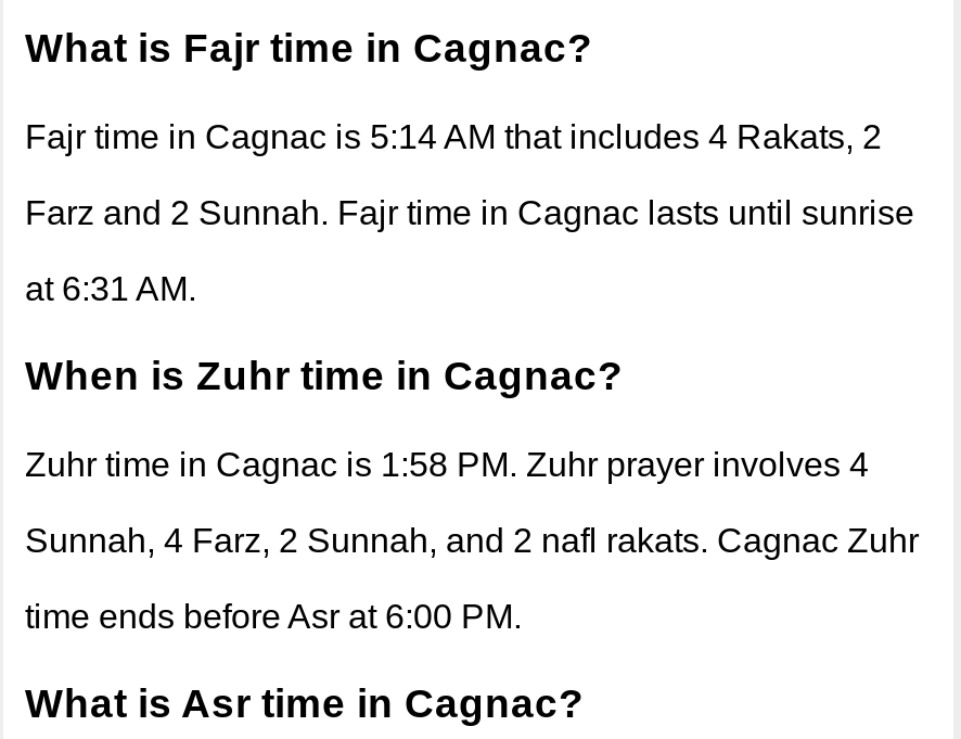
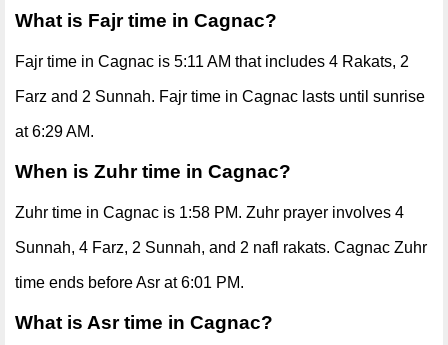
[25,118,882,155] Fajr time in Cagnac is 5:14 AM that includes 4 Rakats, 2 -> [15,53,409,70] Fajr time in Cagnac is 5:11 AM that includes 4 Rakats, 2
[25,270,196,307] at 6:31 AM. -> [15,123,94,140] at 6:29 AM.
[25,598,522,635] time ends before Asr at 6:00 PM. -> [15,274,244,291] time ends before Asr at 6:01 PM.

